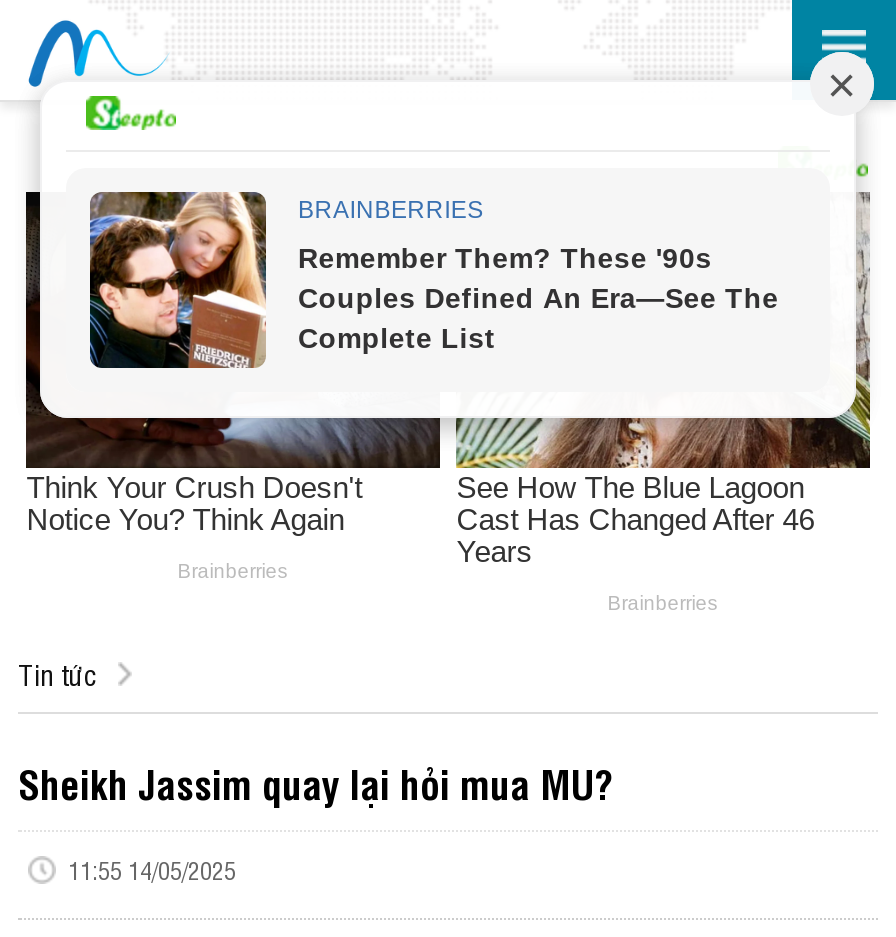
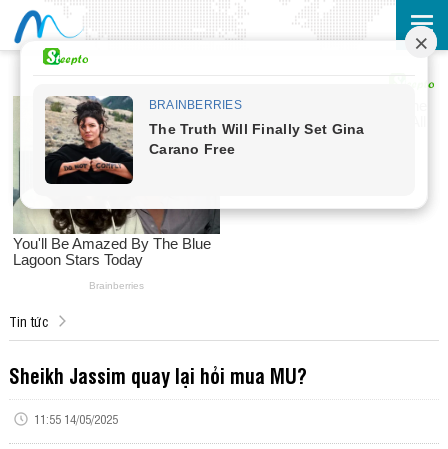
[24,190,872,564] [image] -> [13,95,435,269] [image]

